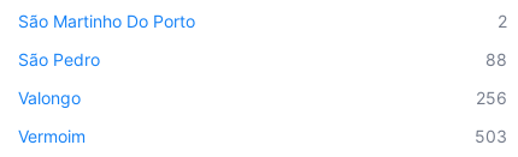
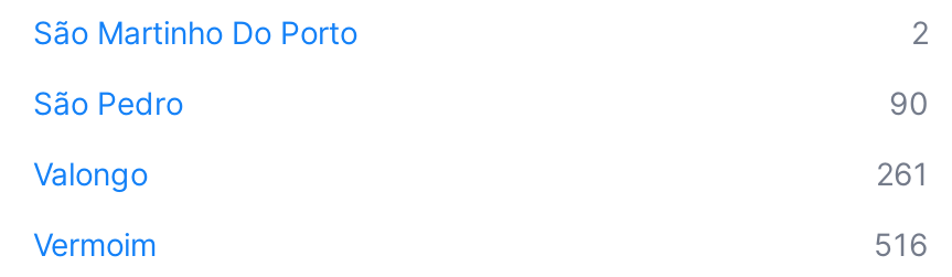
[485,49,507,69] 88 -> [889,83,929,121] 90
[476,87,507,107] 256 -> [876,154,929,191] 261
[475,125,507,146] 503 -> [874,224,929,262] 516

